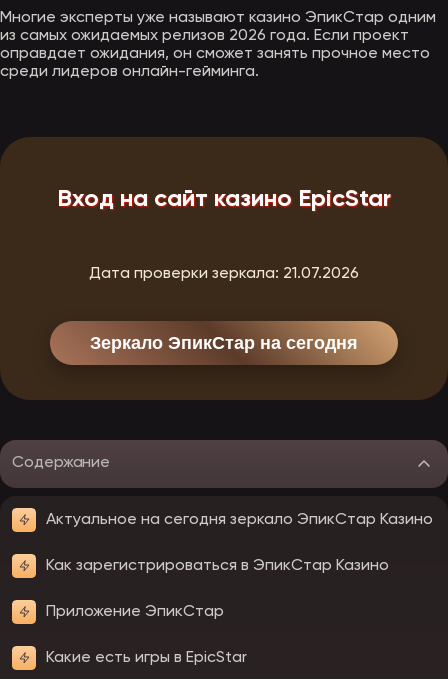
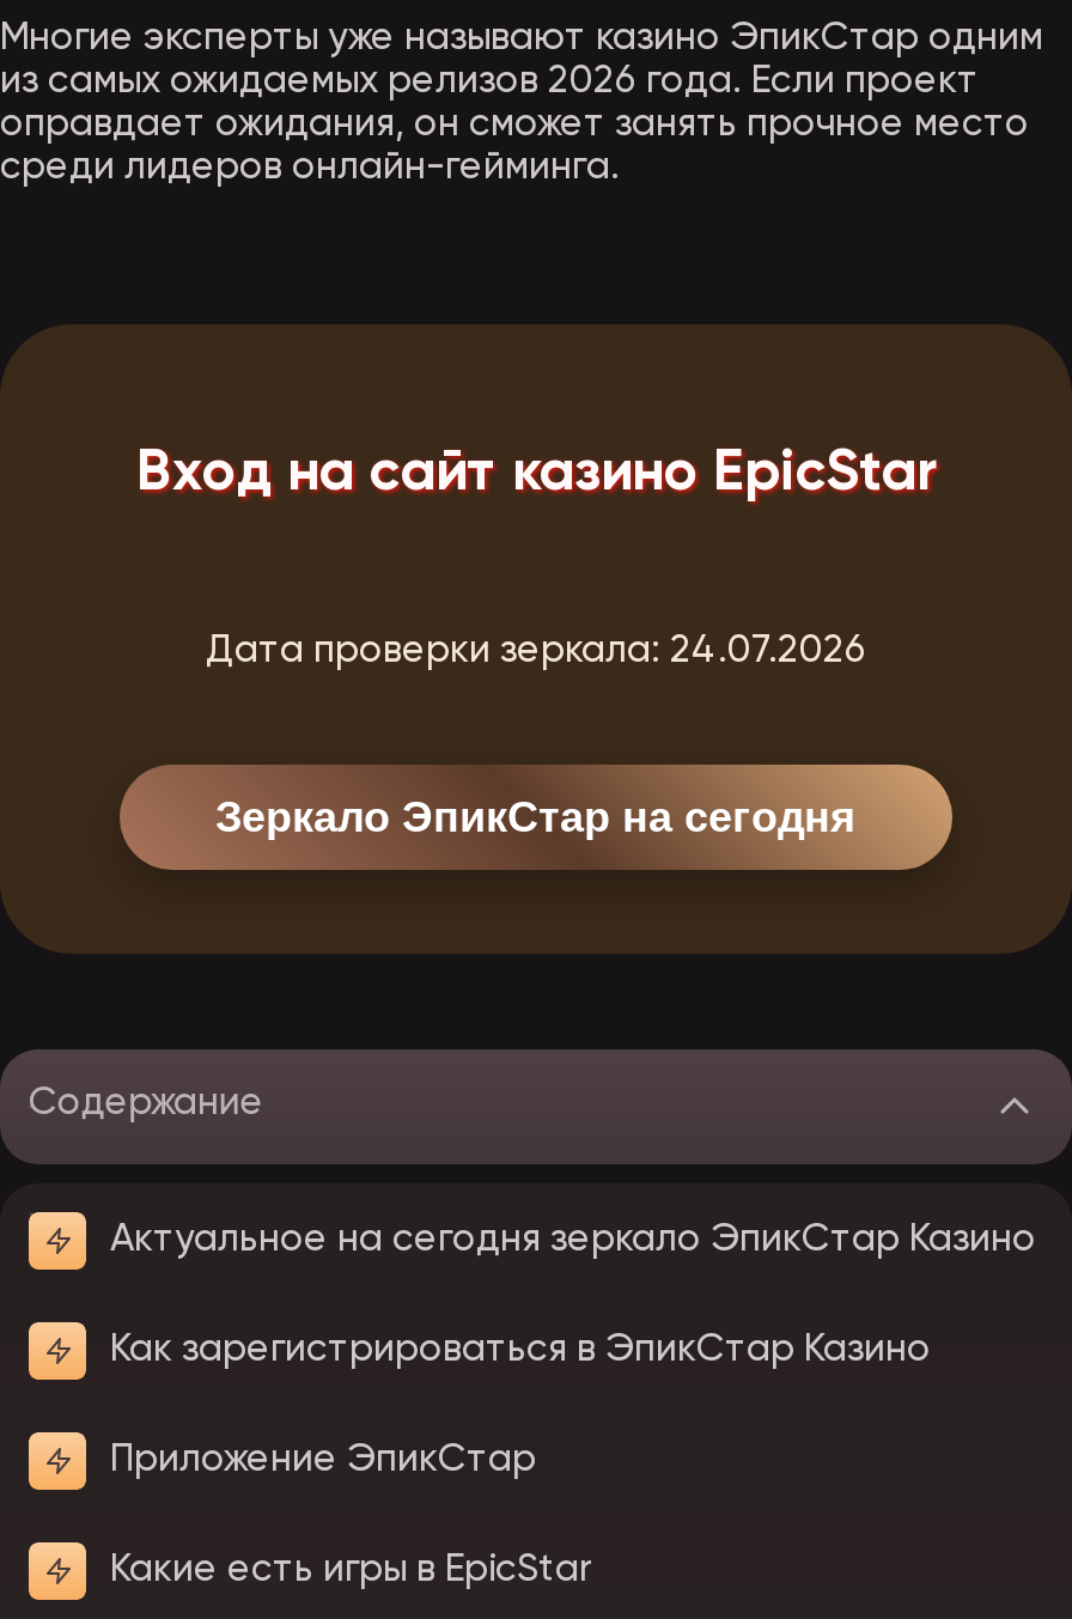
[89,266,359,282] Дата проверки зеркала: 21.07.2026 -> [206,633,866,671] Дата проверки зеркала: 24.07.2026

